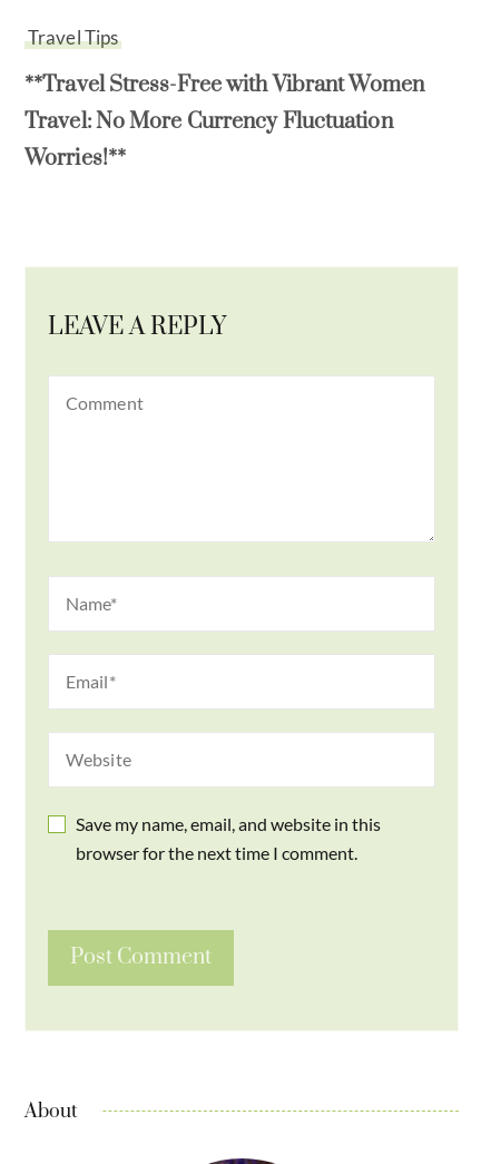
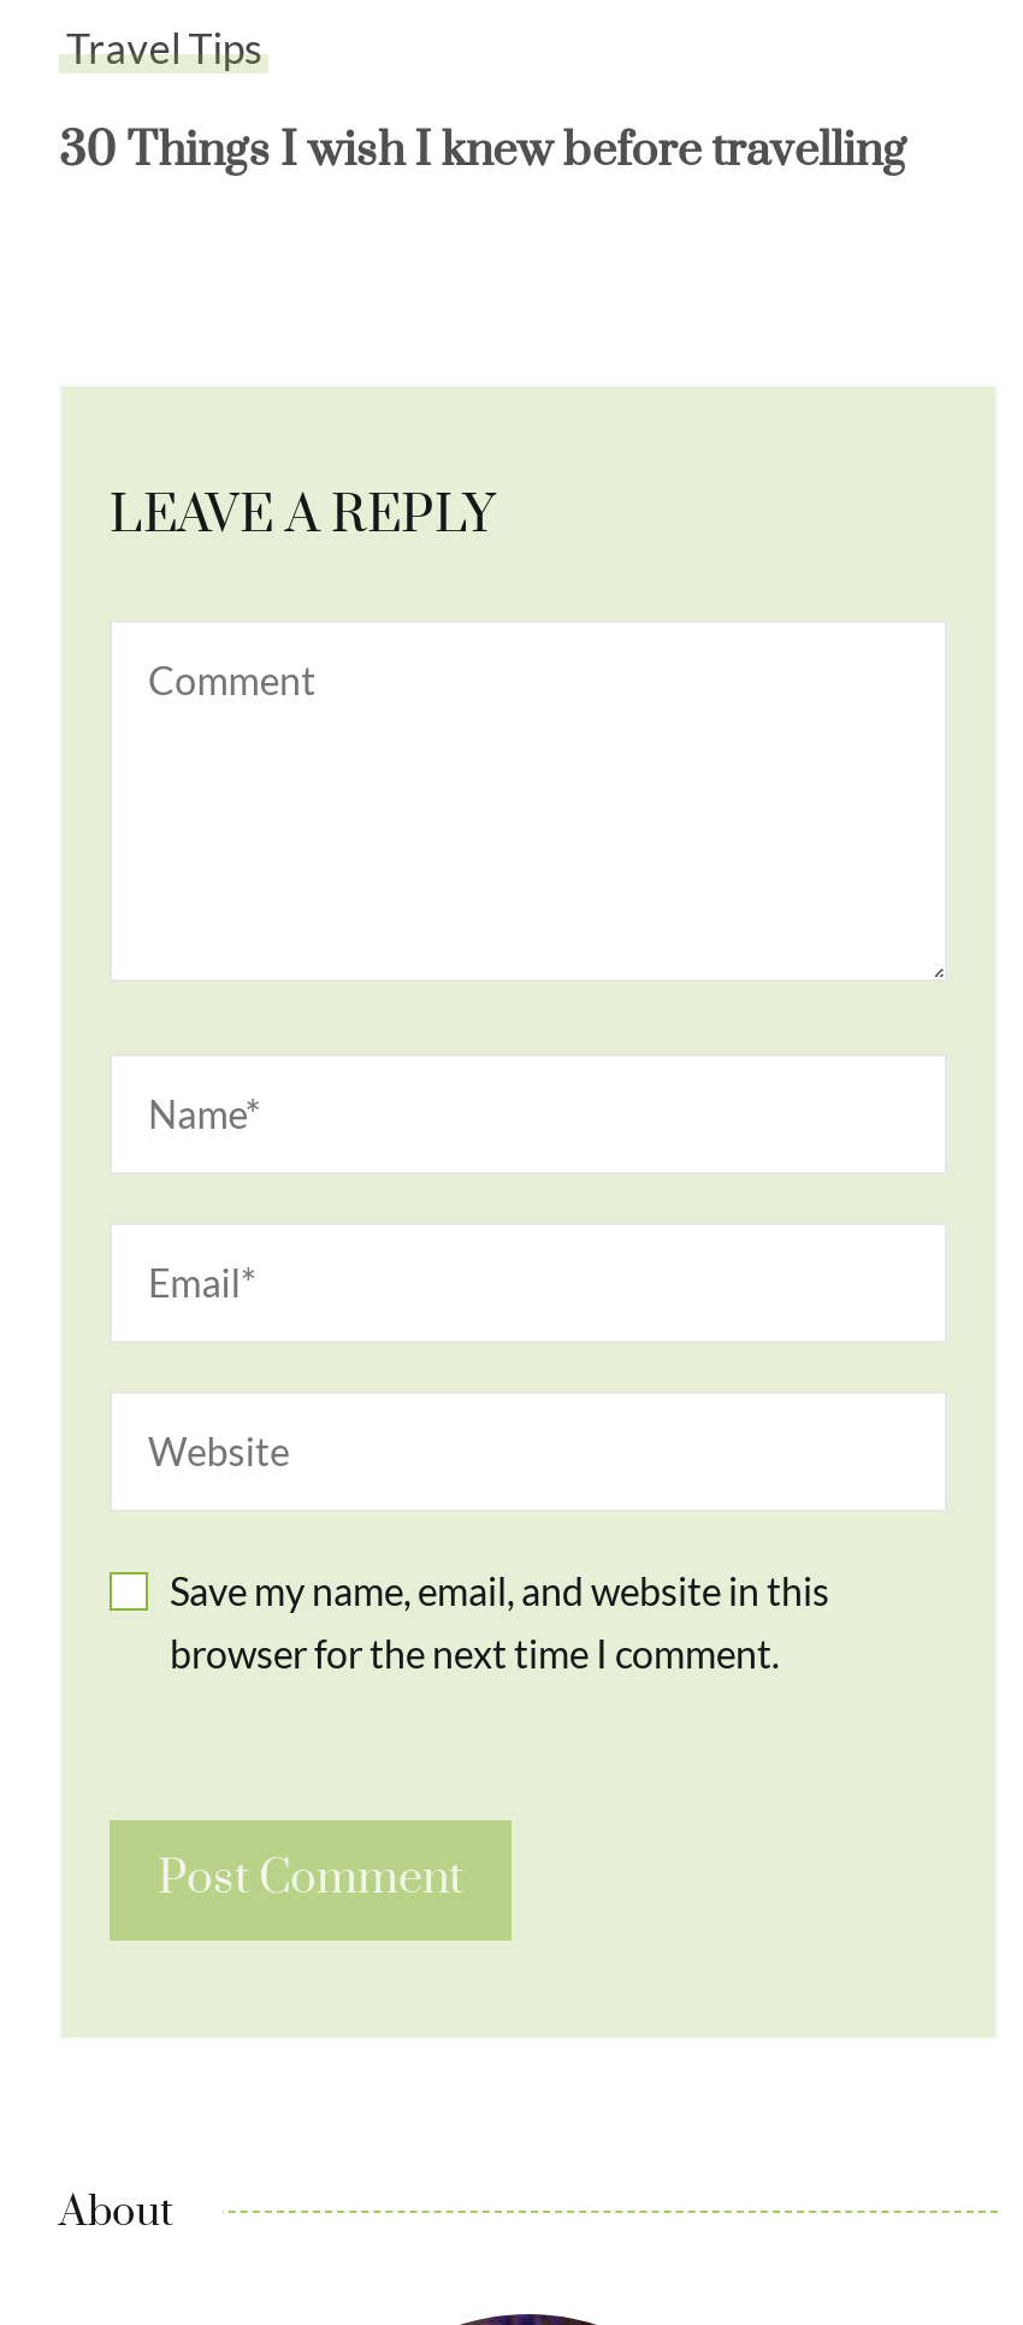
[24,71,424,173] **Travel Stress-Free with Vibrant Women | Travel: No More Currency Fluctuation | Worries!** -> [59,120,906,180] 30 Things I wish I knew before travelling

